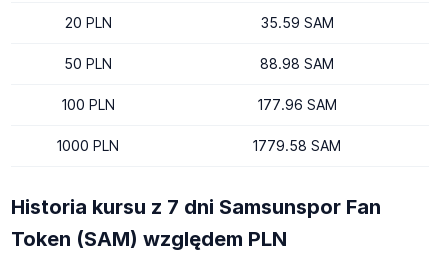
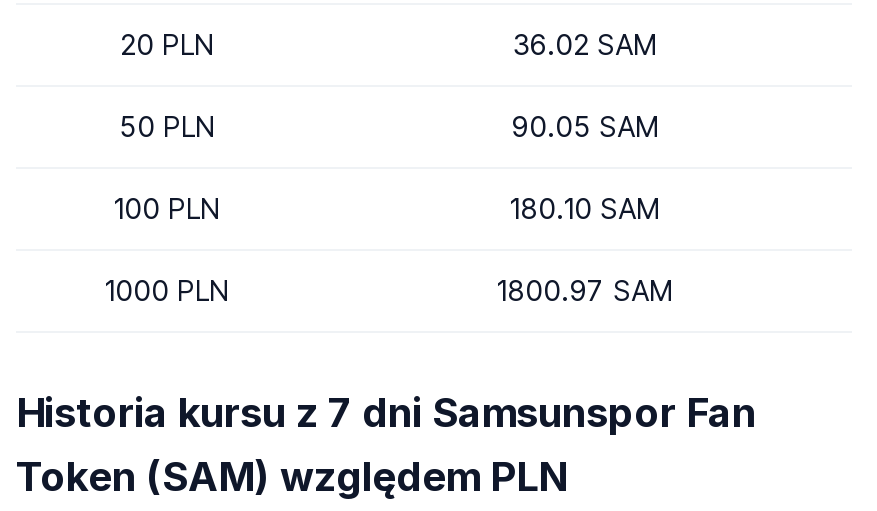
[260,14,333,31] 35.59 SAM -> [513,27,657,61] 36.02 SAM
[260,55,334,72] 88.98 SAM -> [511,109,659,143] 90.05 SAM
[257,96,336,113] 177.96 SAM -> [510,191,660,225] 180.10 SAM
[253,137,341,154] 1779.58 SAM -> [497,273,673,307] 1800.97 SAM

